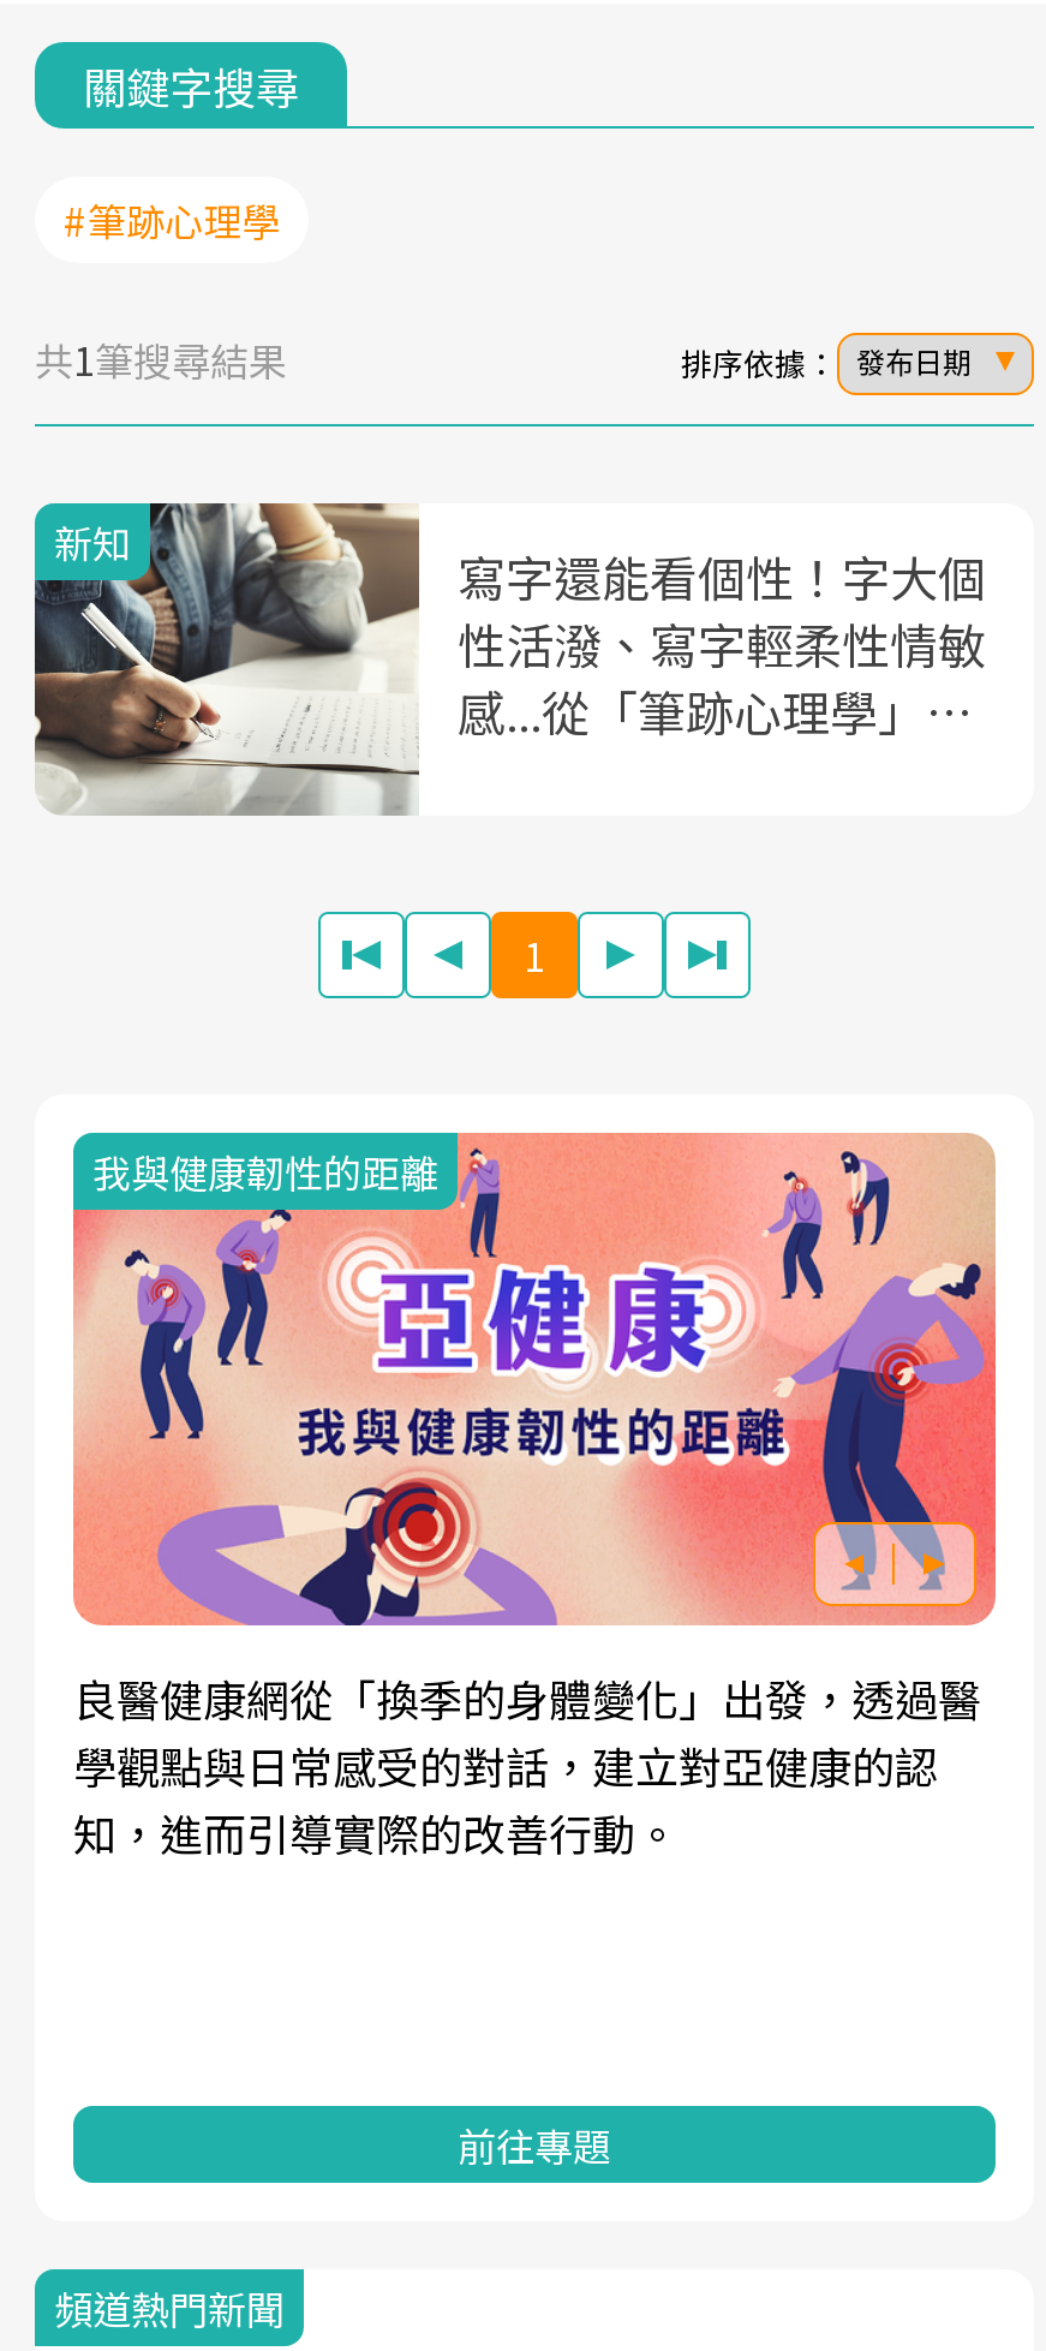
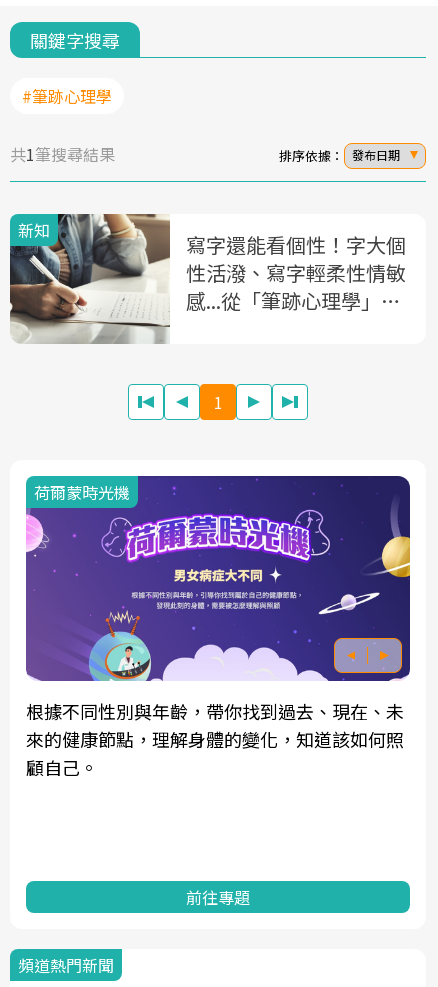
[71,1130,998,1628] [image] | 我與健康韌性的距離 -> [25,475,411,682] [image] | 荷爾蒙時光機
[73,1666,981,1863] 良醫健康網從「換季的身體變化」出發，透過醫 | 學觀點與日常感受的對話，建立對亞健康的認 | 知，進而引導實際的改善行動。 -> [26,698,404,780] 根據不同性別與年齡，帶你找到過去、現在、未 | 來的健康節點，理解身體的變化，知道該如何照 | 顧自己。

